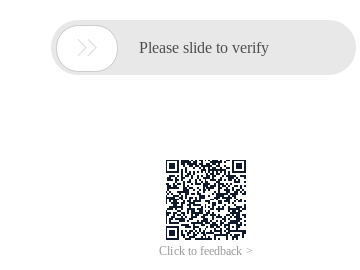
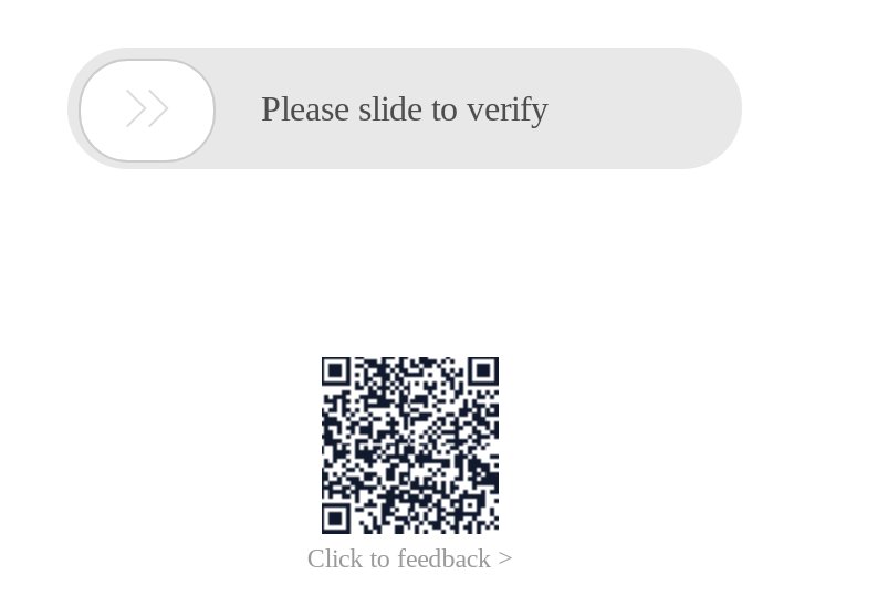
[166,159,247,241] [image] -> [320,355,501,536] [image]

